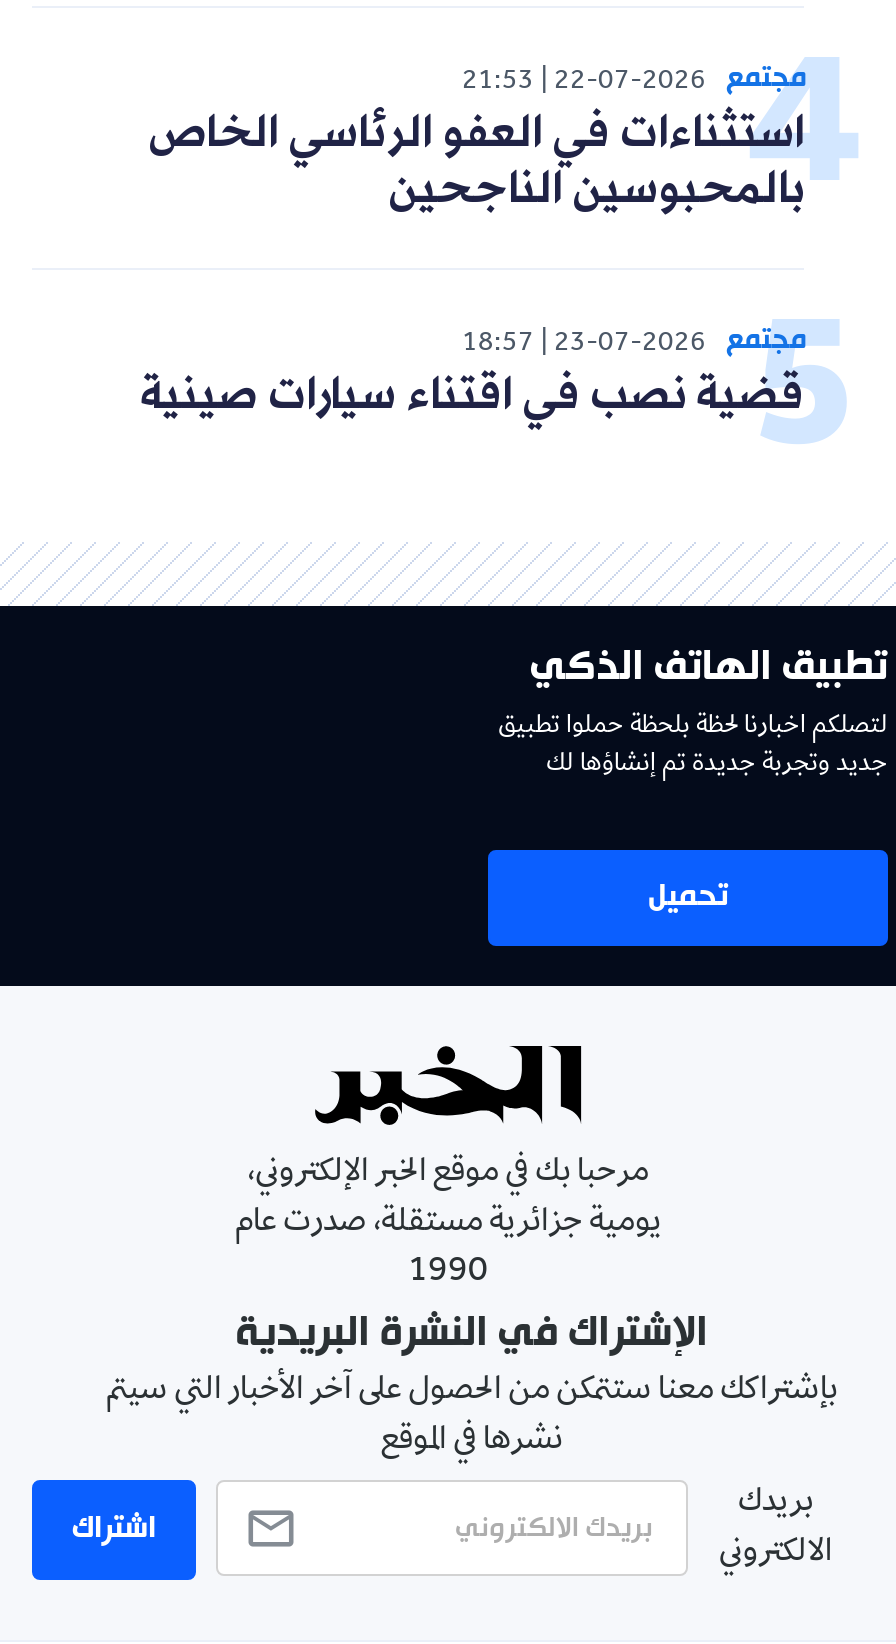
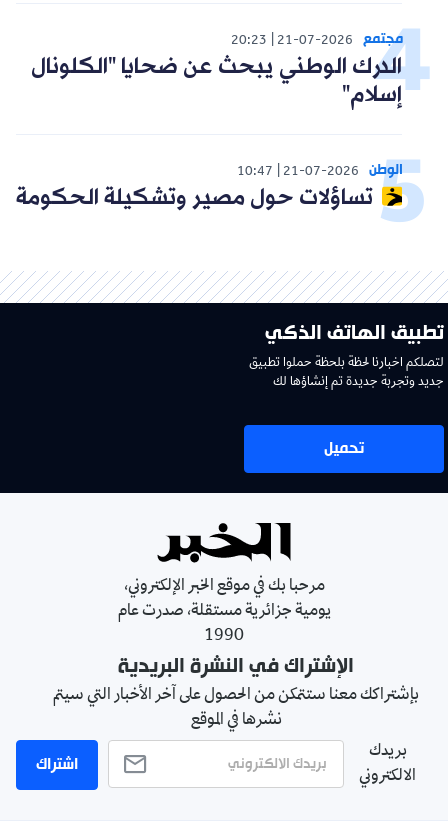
[148,69,804,221] 22-07-2026 | 21:53 | استثناءات في العفو الرئاسي الخاص | بالمحبوسين الناجحين -> [31,35,402,111] 21-07-2026 | 20:23 | الدرك الوطني يبحث عن ضحايا "الكلونال | إسلام"
[140,316,806,428] مجتمع | 23-07-2026 | 18:57 | قضية نصب في اقتناء سيارات صينية -> [16,158,403,214] الوطن | 21-07-2026 | 10:47 | تساؤلات حول مصير وتشكيلة الحكومة

